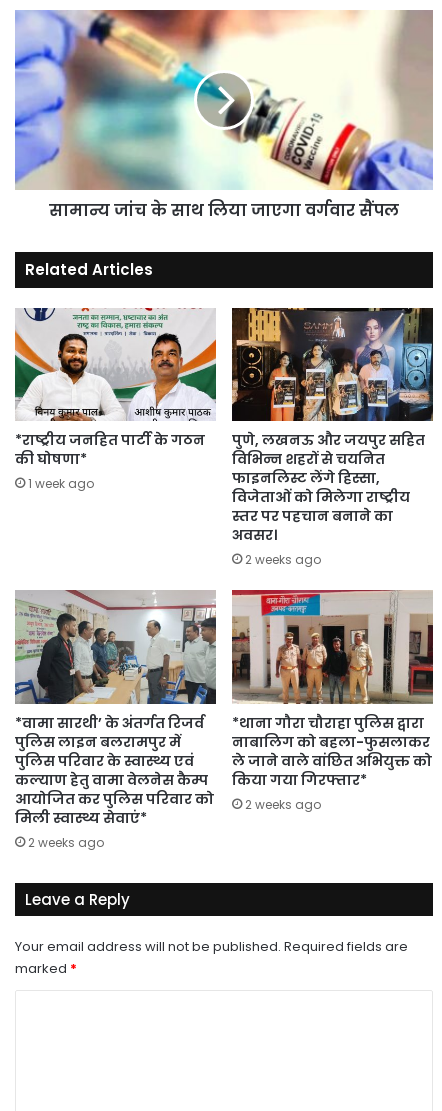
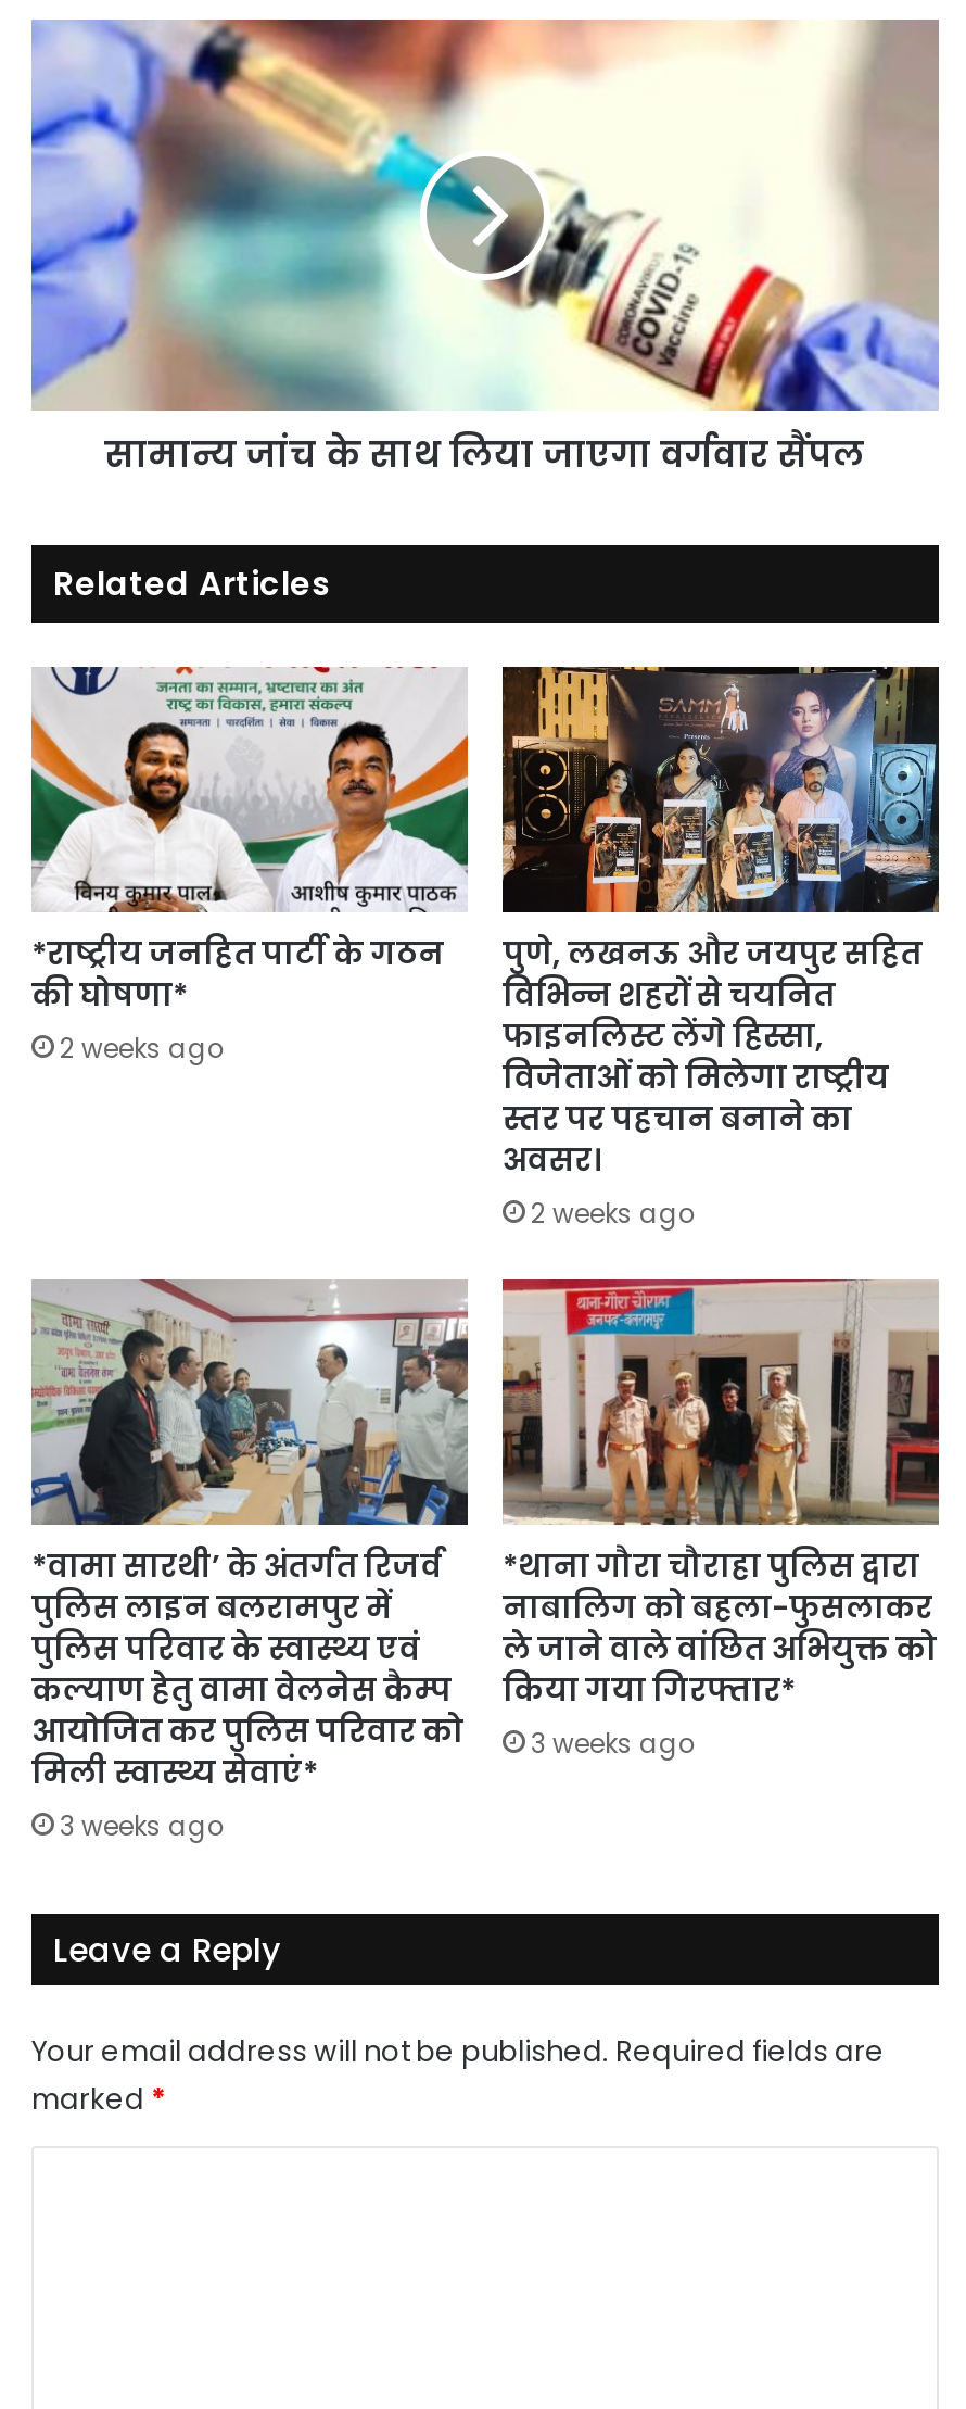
[28,475,94,492] 1 week ago -> [60,1030,225,1067] 2 weeks ago
[15,788,321,812] आयोजित कर पुलिस परिवार को 2 weeks ago -> [31,1710,696,1762] आयोजित कर पुलिस परिवार को 3 weeks ago
[28,833,104,850] 2 weeks ago -> [60,1808,225,1845] 3 weeks ago

